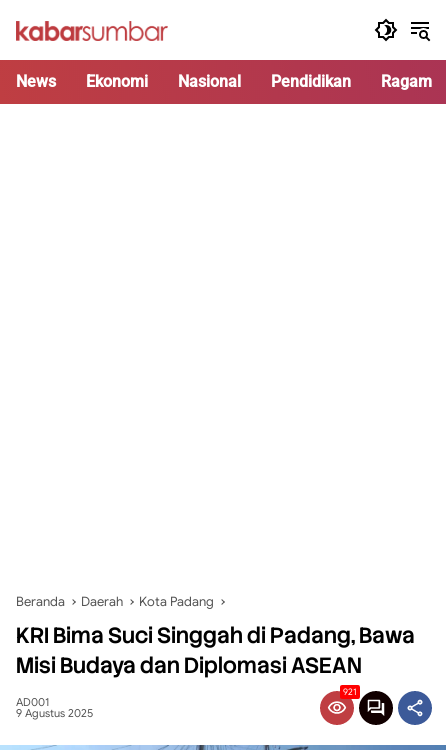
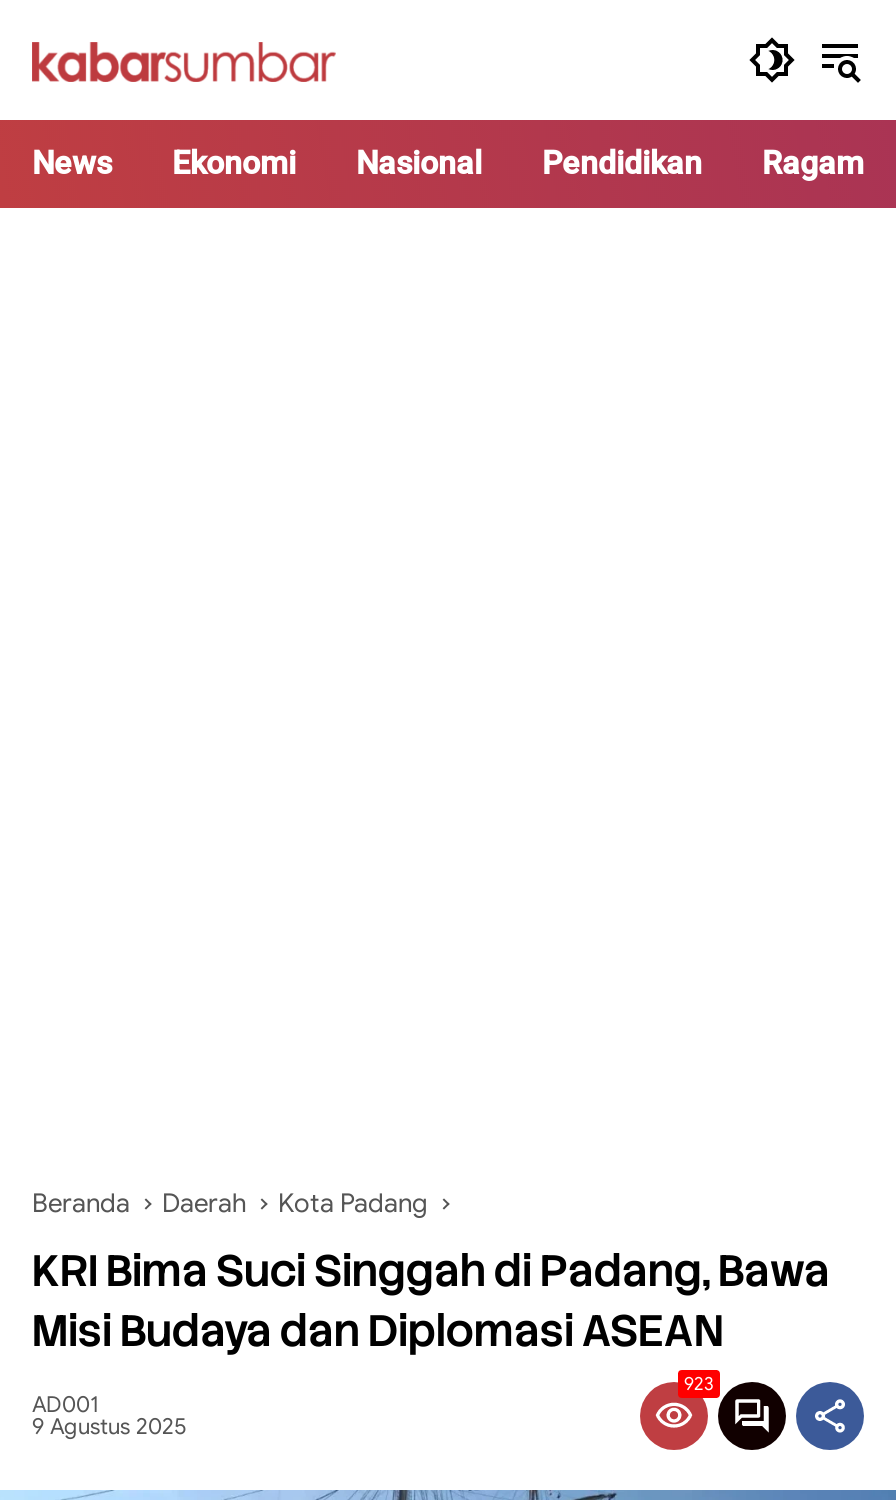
[343,686,357,698] 921 -> [684,1372,714,1396] 923

